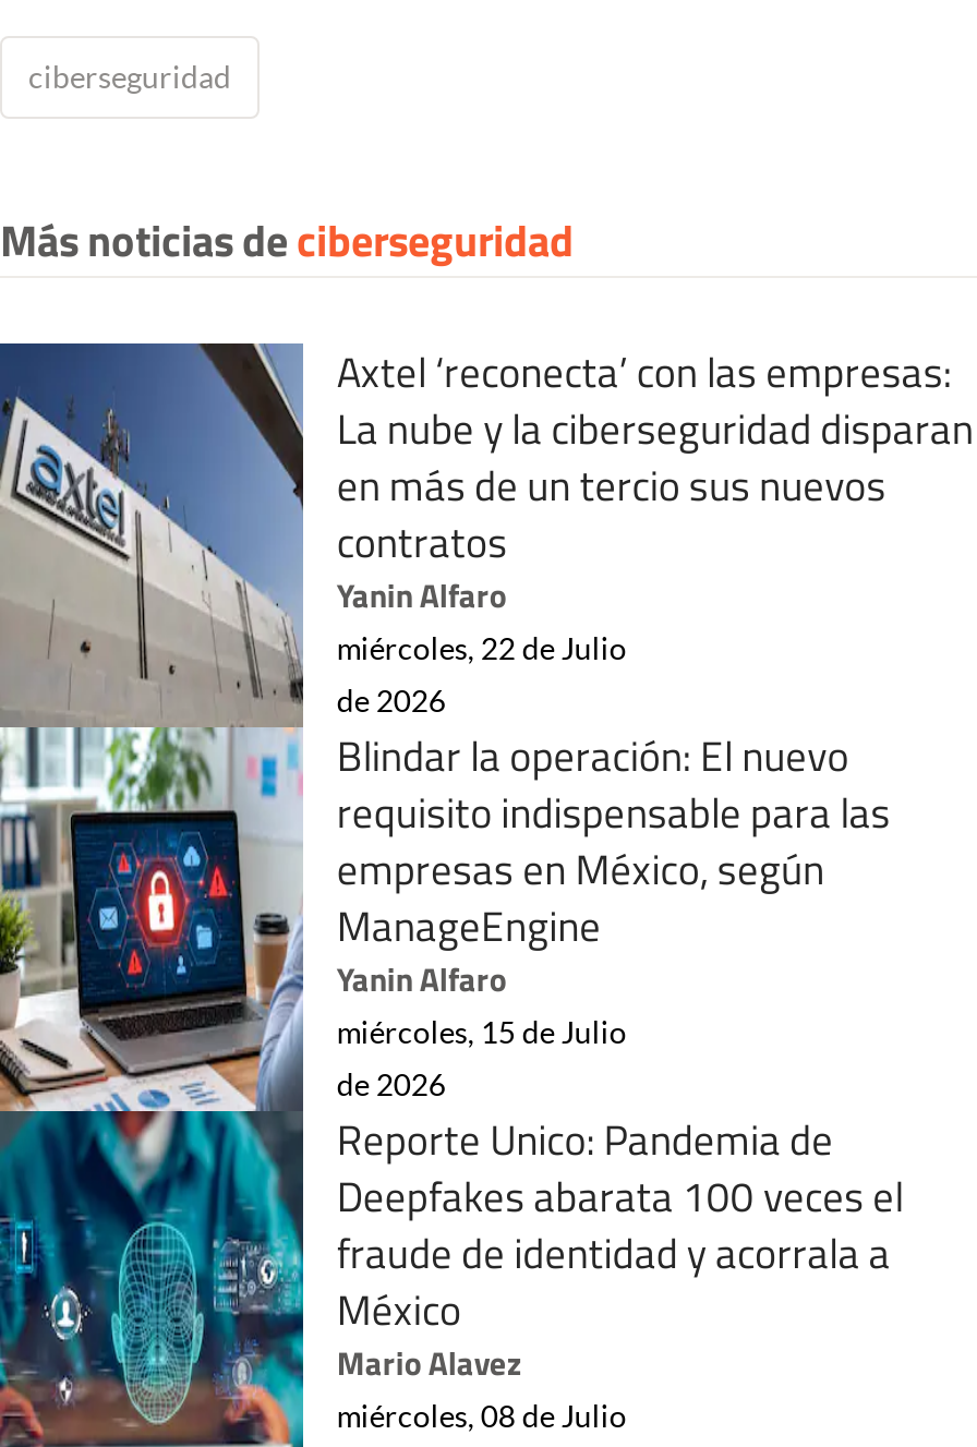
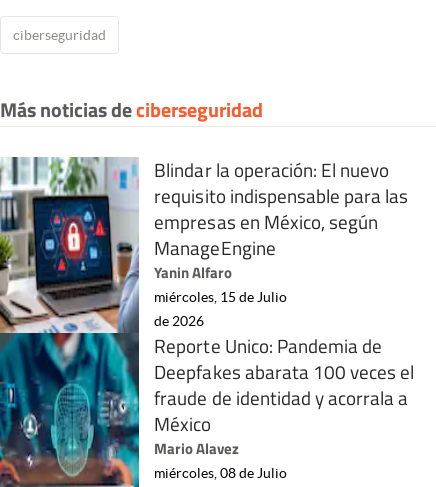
[7,339,974,729] [image] | Axtel ‘reconecta’ con las empresas: | La nube y la ciberseguridad disparan | en más de un tercio sus nuevos | contratos | Yanin Alfaro | miércoles, 22 de Julio | de 2026 -> none

